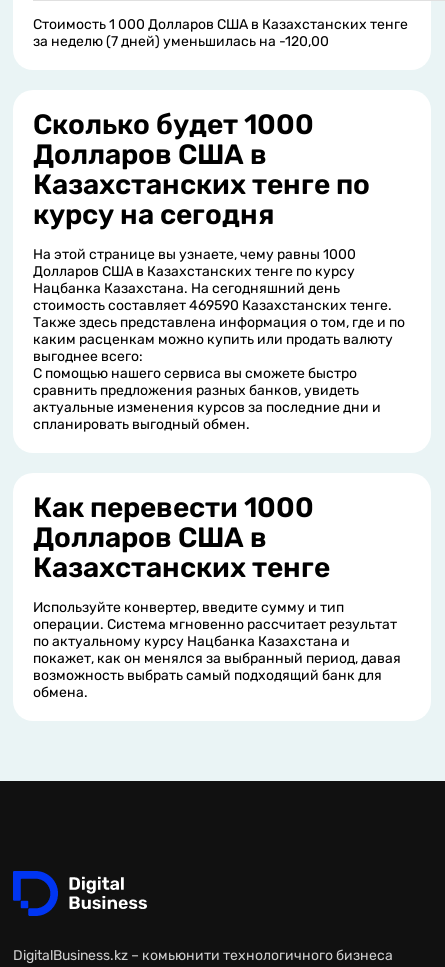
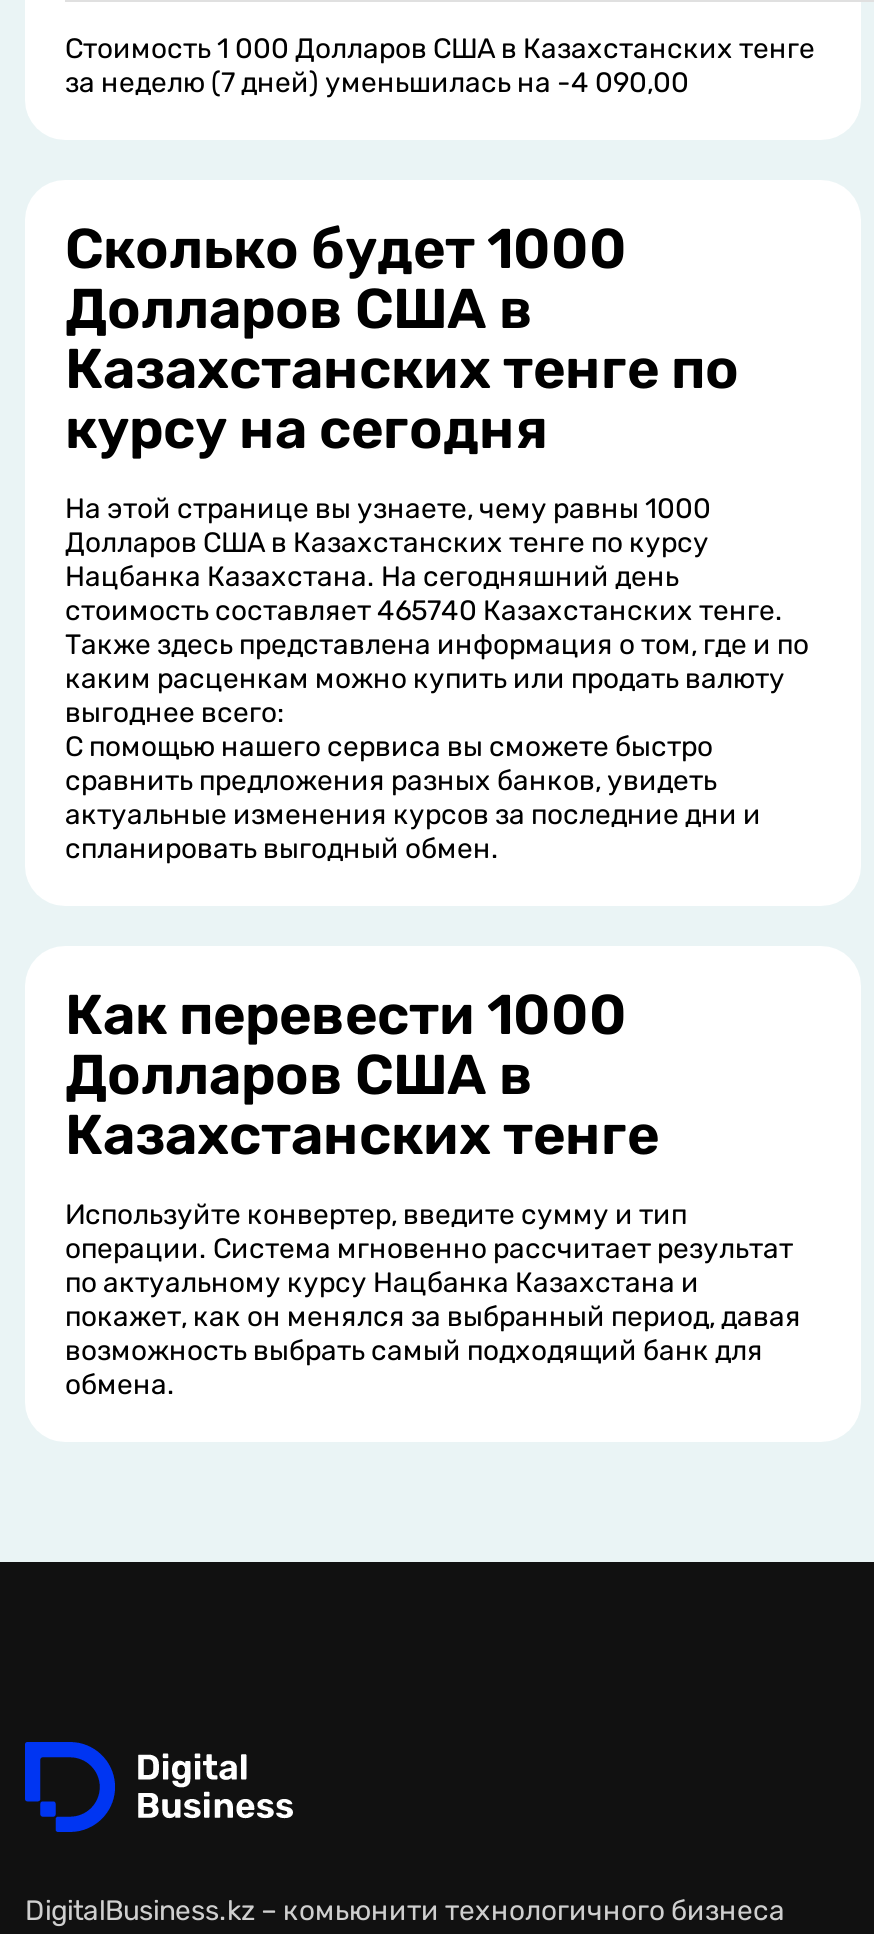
[33,33,329,50] за неделю (7 дней) уменьшилась на -120,00 -> [65,66,689,100] за неделю (7 дней) уменьшилась на -4 090,00
[33,297,392,314] стоимость составляет 469590 Казахстанских тенге. -> [65,594,783,628] стоимость составляет 465740 Казахстанских тенге.

